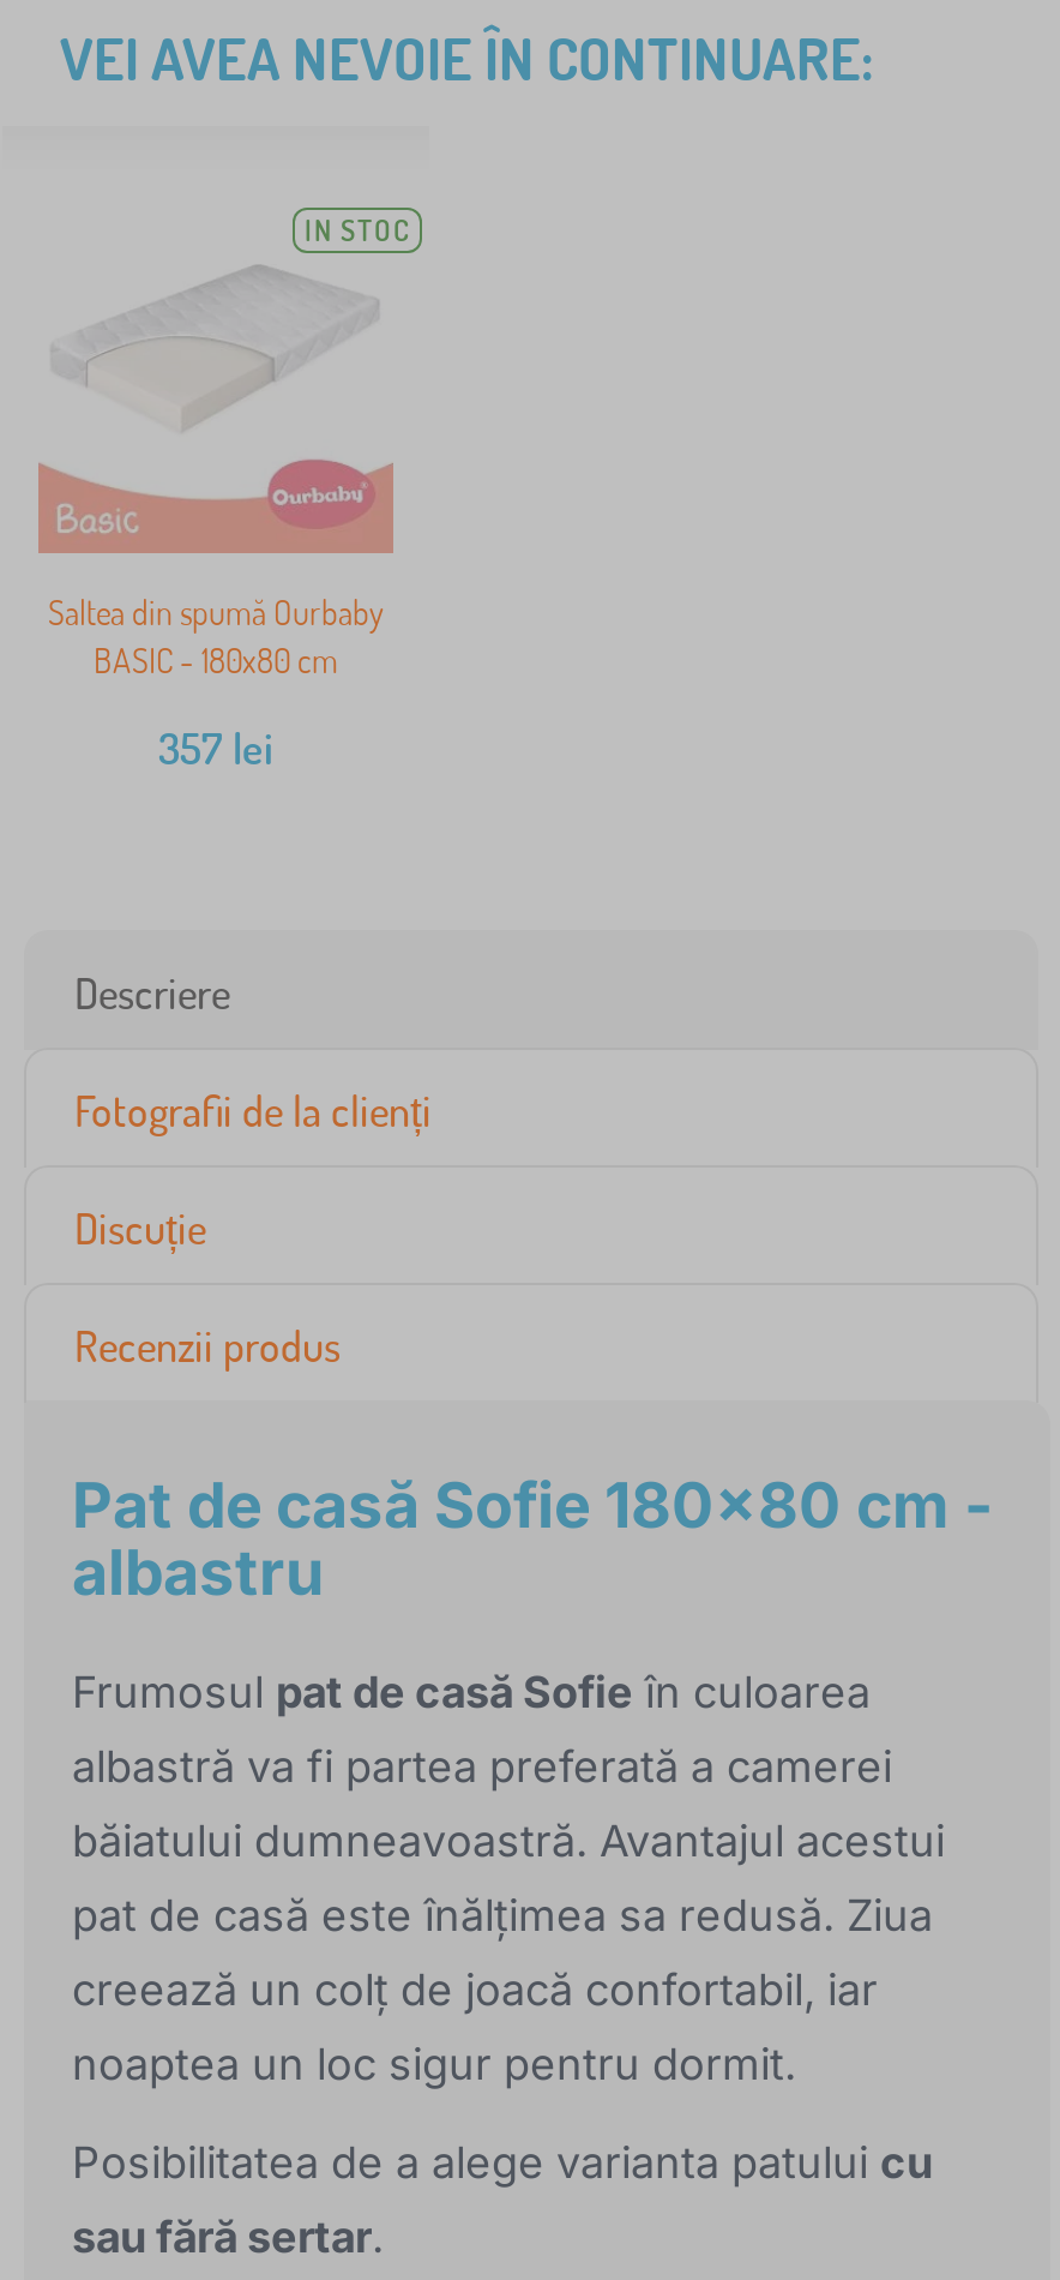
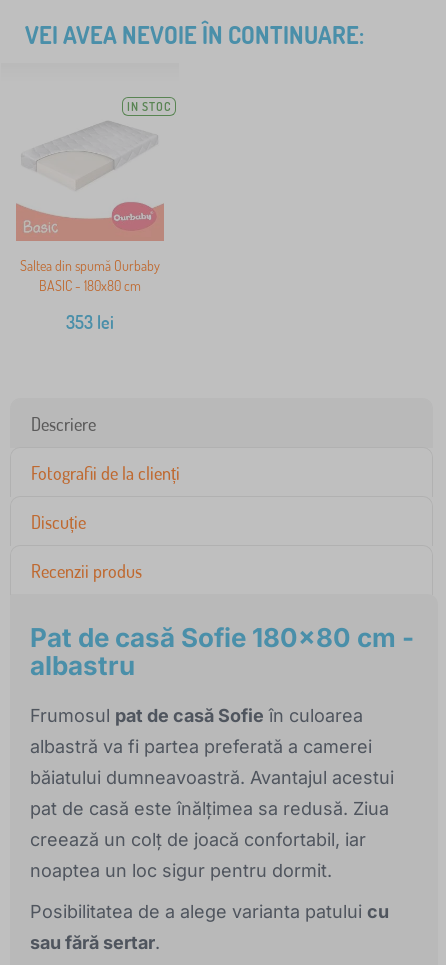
[158,722,273,774] 357 lei -> [66,311,114,333] 353 lei

